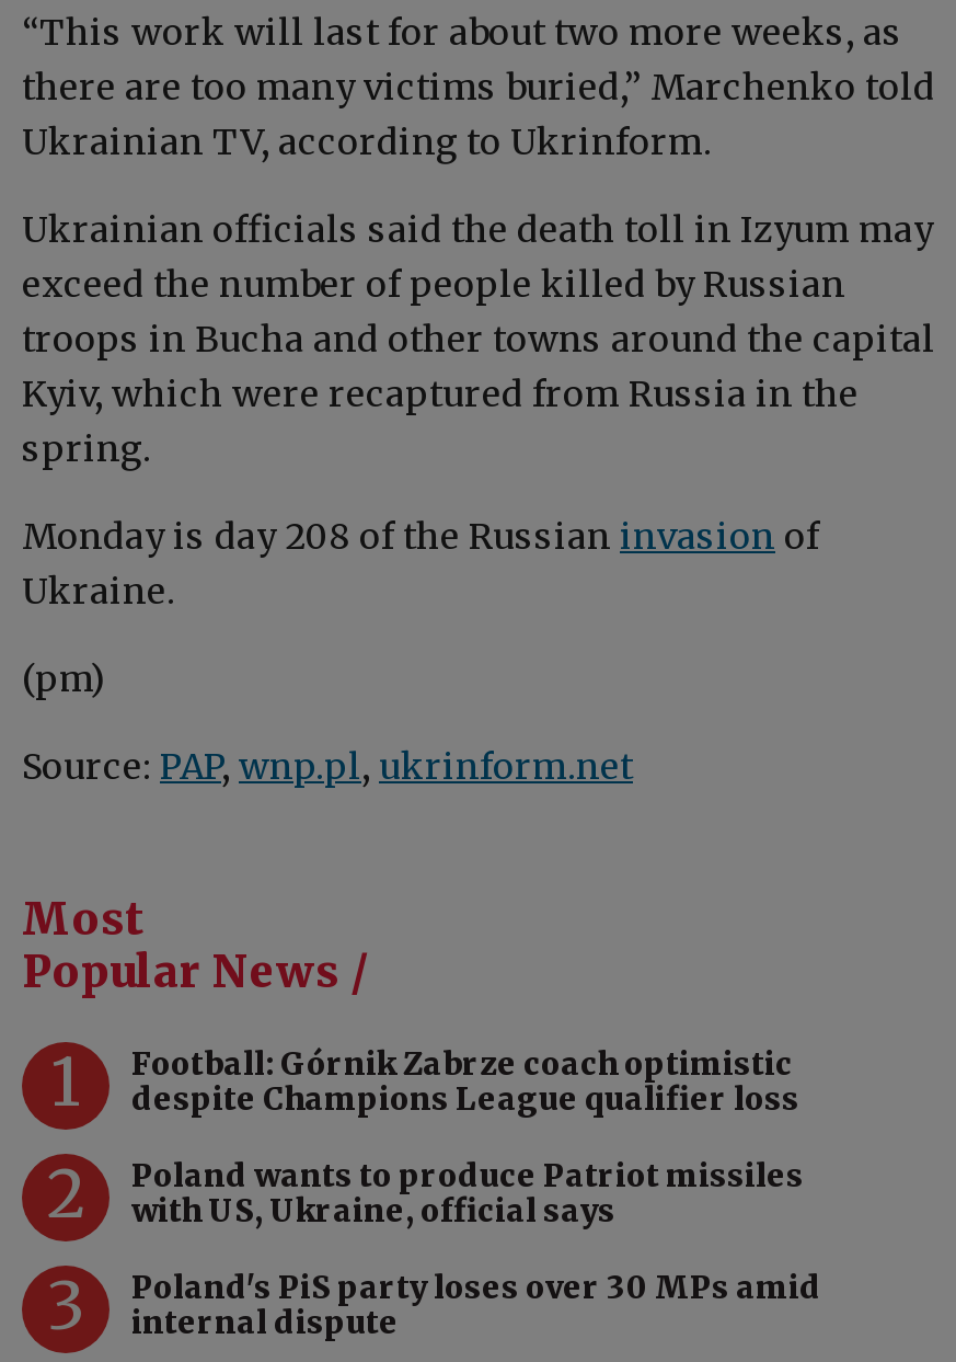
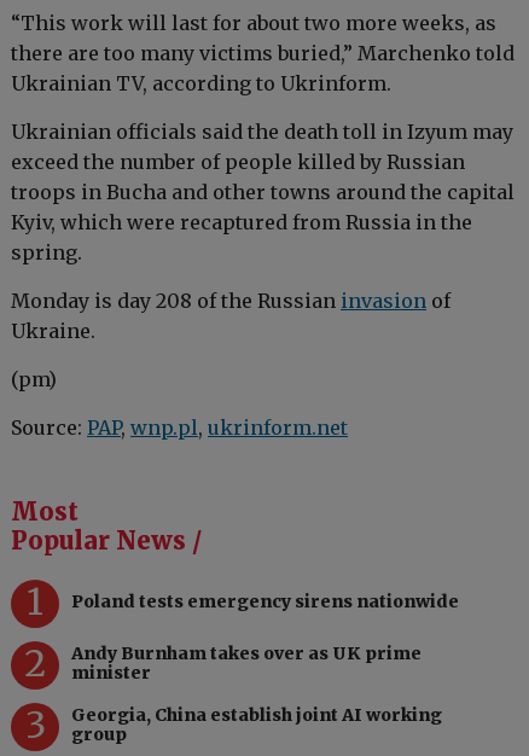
[131,1044,799,1119] Football: Górnik Zabrze coach optimistic | despite Champions League qualifier loss -> [71,590,459,612] Poland tests emergency sirens nationwide
[131,1156,804,1230] Poland wants to produce Patriot missiles | with US, Ukraine, official says -> [71,642,422,683] Andy Burnham takes over as UK prime | minister
[131,1268,821,1342] Poland's PiS party loses over 30 MPs amid | internal dispute -> [71,704,442,745] Georgia, China establish joint AI working | group

